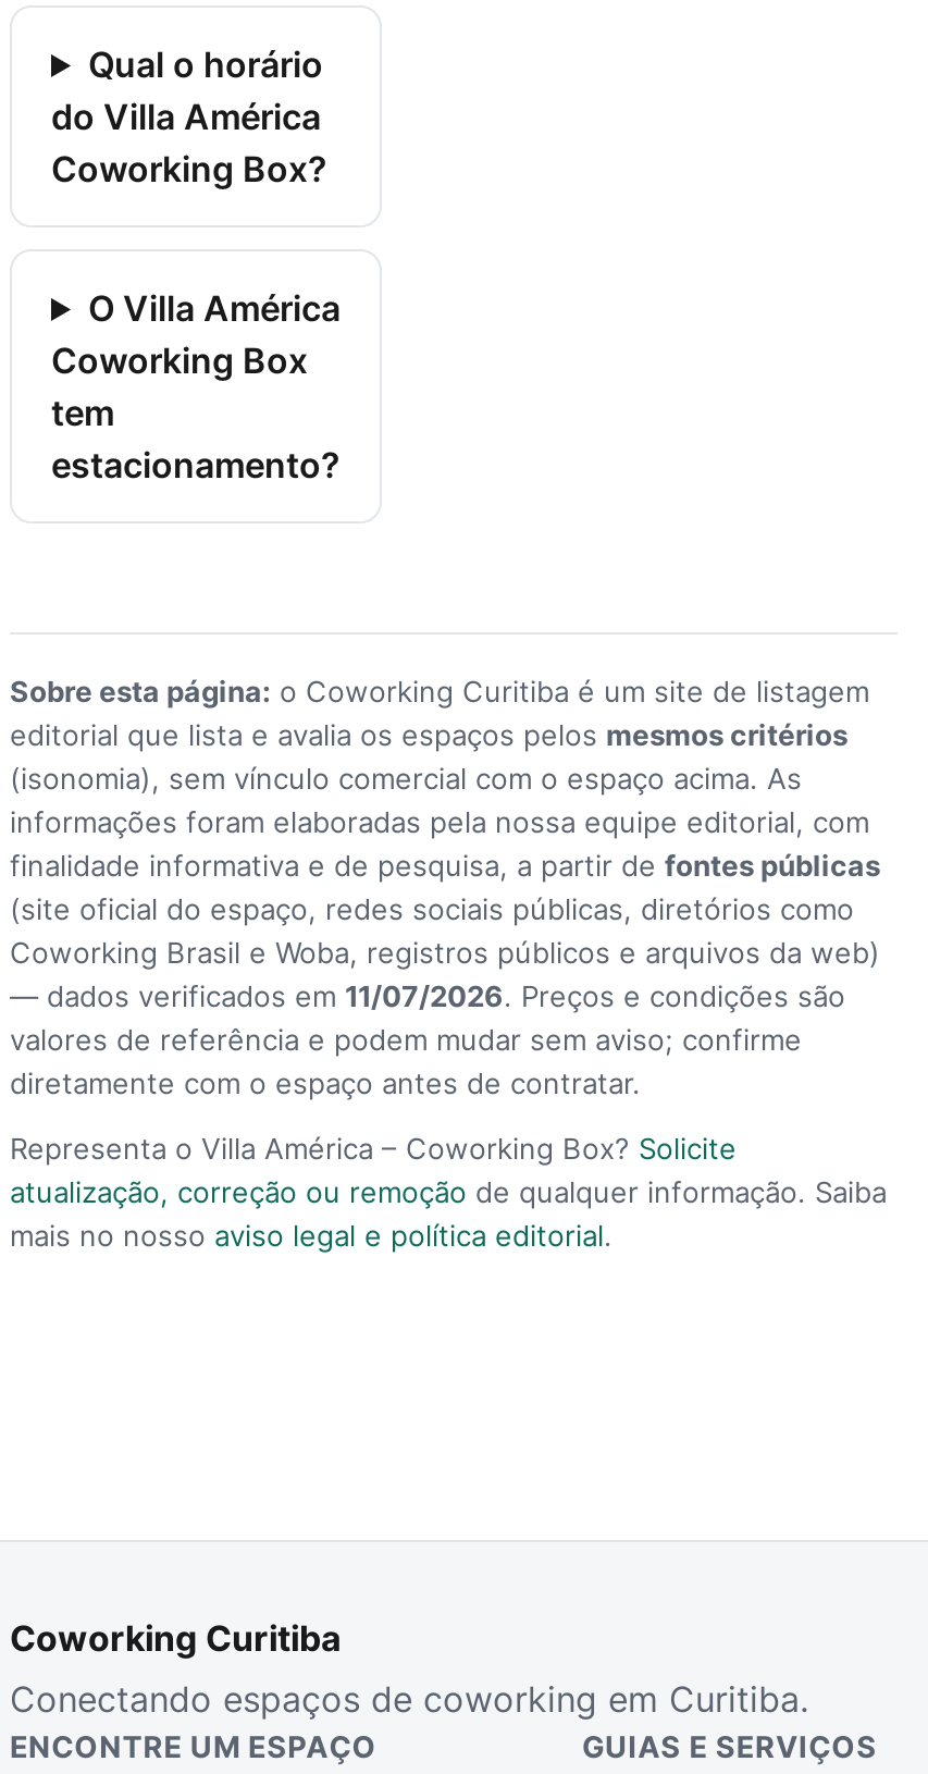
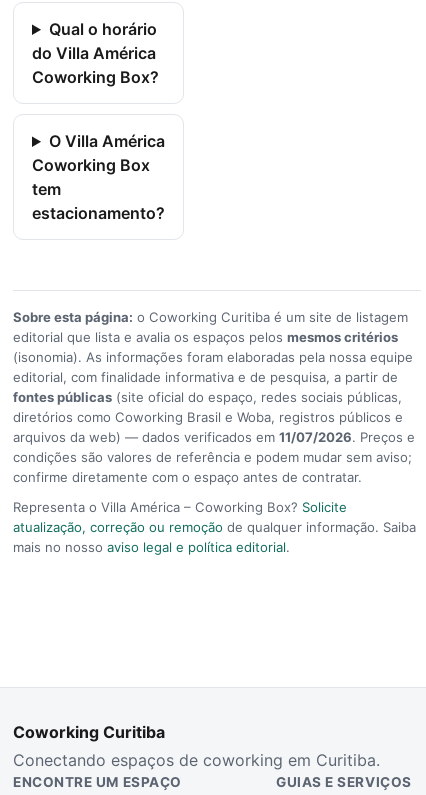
[10,761,880,1100] (isonomia), sem vínculo comercial com o espaço acima. As | informações foram elaboradas pela nossa equipe editorial, com | finalidade informativa e de pesquisa, a partir de fontes públicas | (site oficial do espaço, redes sociais públicas, diretórios como | Coworking Brasil e Woba, registros públicos e arquivos da web) | — dados verificados em 11/07/2026. Preços e condições são | valores de referência e podem mudar sem aviso; confirme | diretamente com o espaço antes de contratar. -> [13,349,415,485] (isonomia). As informações foram elaboradas pela nossa equipe | editorial, com finalidade informativa e de pesquisa, a partir de | fontes públicas (site oficial do espaço, redes sociais públicas, | diretórios como Coworking Brasil e Woba, registros públicos e | arquivos da web) — dados verificados em 11/07/2026. Preços e | condições são valores de referência e podem mudar sem aviso; | confirme diretamente com o espaço antes de contratar.

